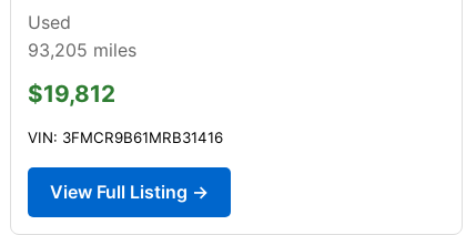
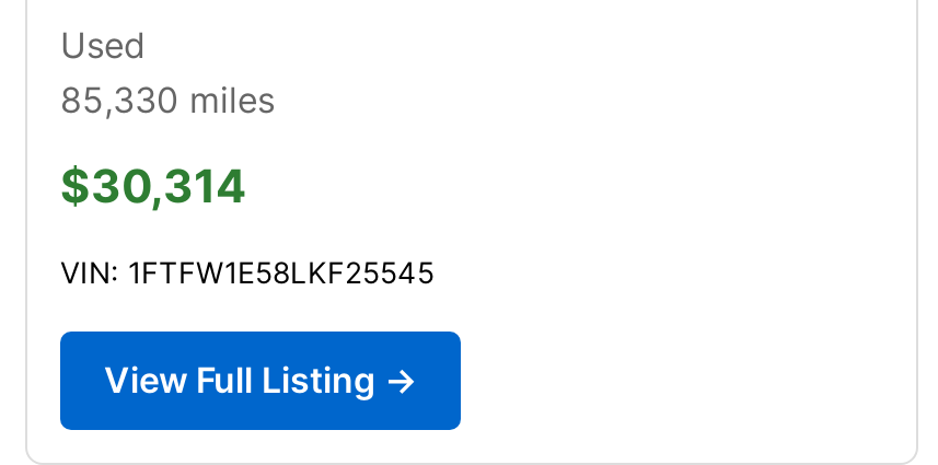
[28,39,136,61] 93,205 miles -> [60,77,275,121] 85,330 miles
[28,80,115,107] $19,812 -> [60,158,246,213] $30,314
[28,128,223,146] VIN: 3FMCR9B61MRB31416 -> [60,255,435,290] VIN: 1FTFW1E58LKF25545

